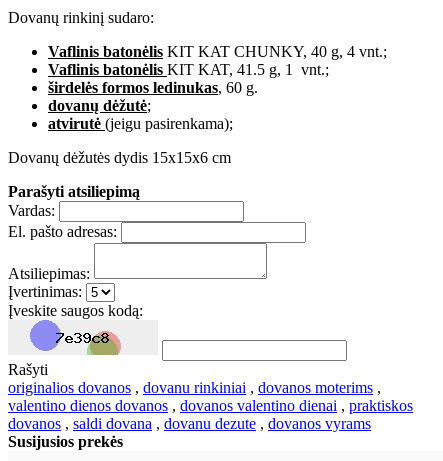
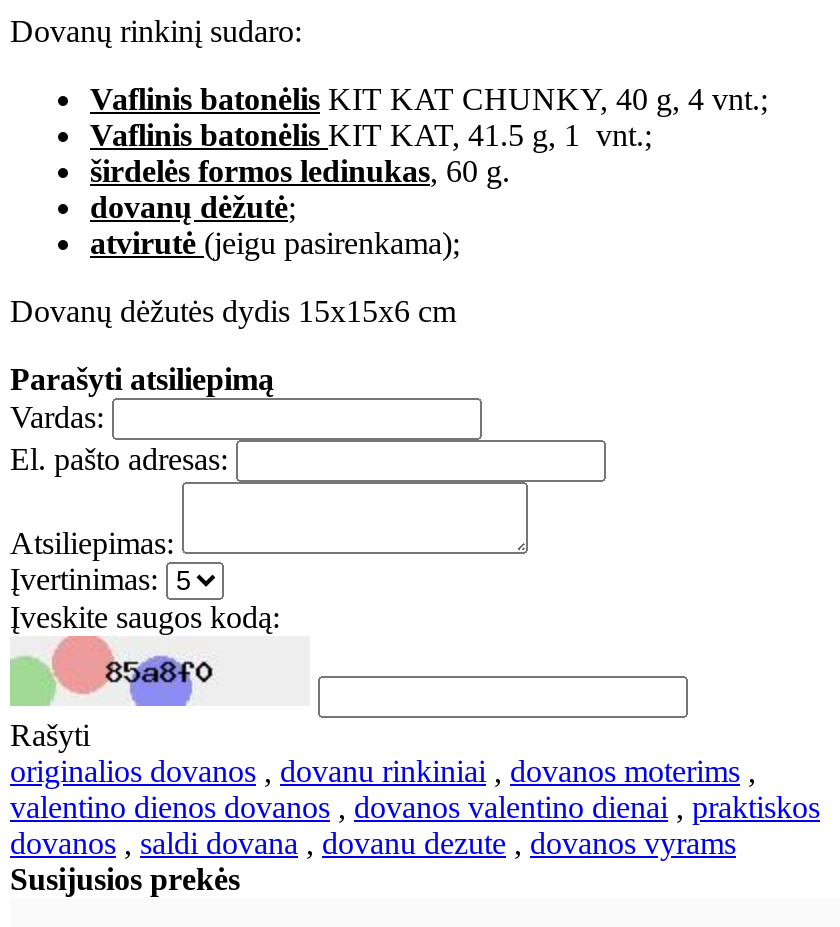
[9,322,122,356] [image] -> [10,640,236,708] [image]

